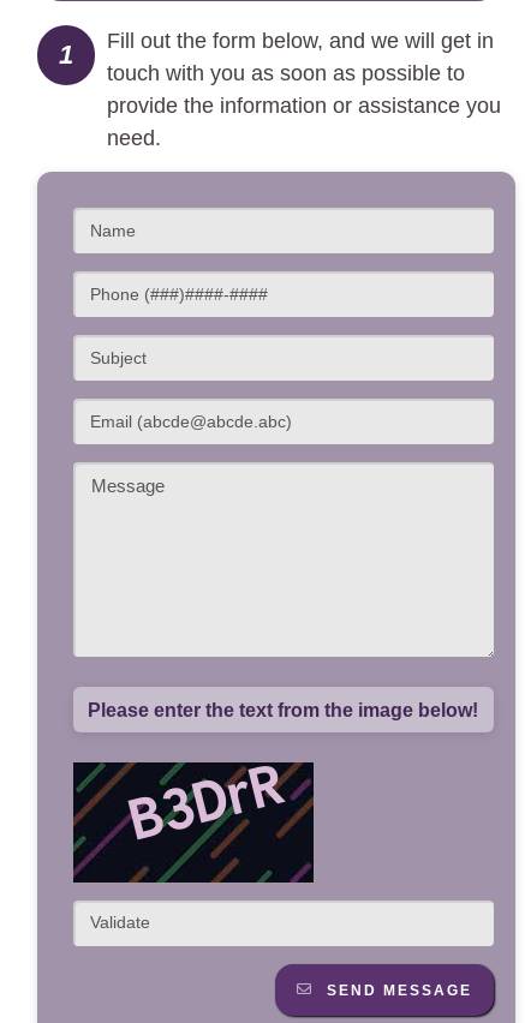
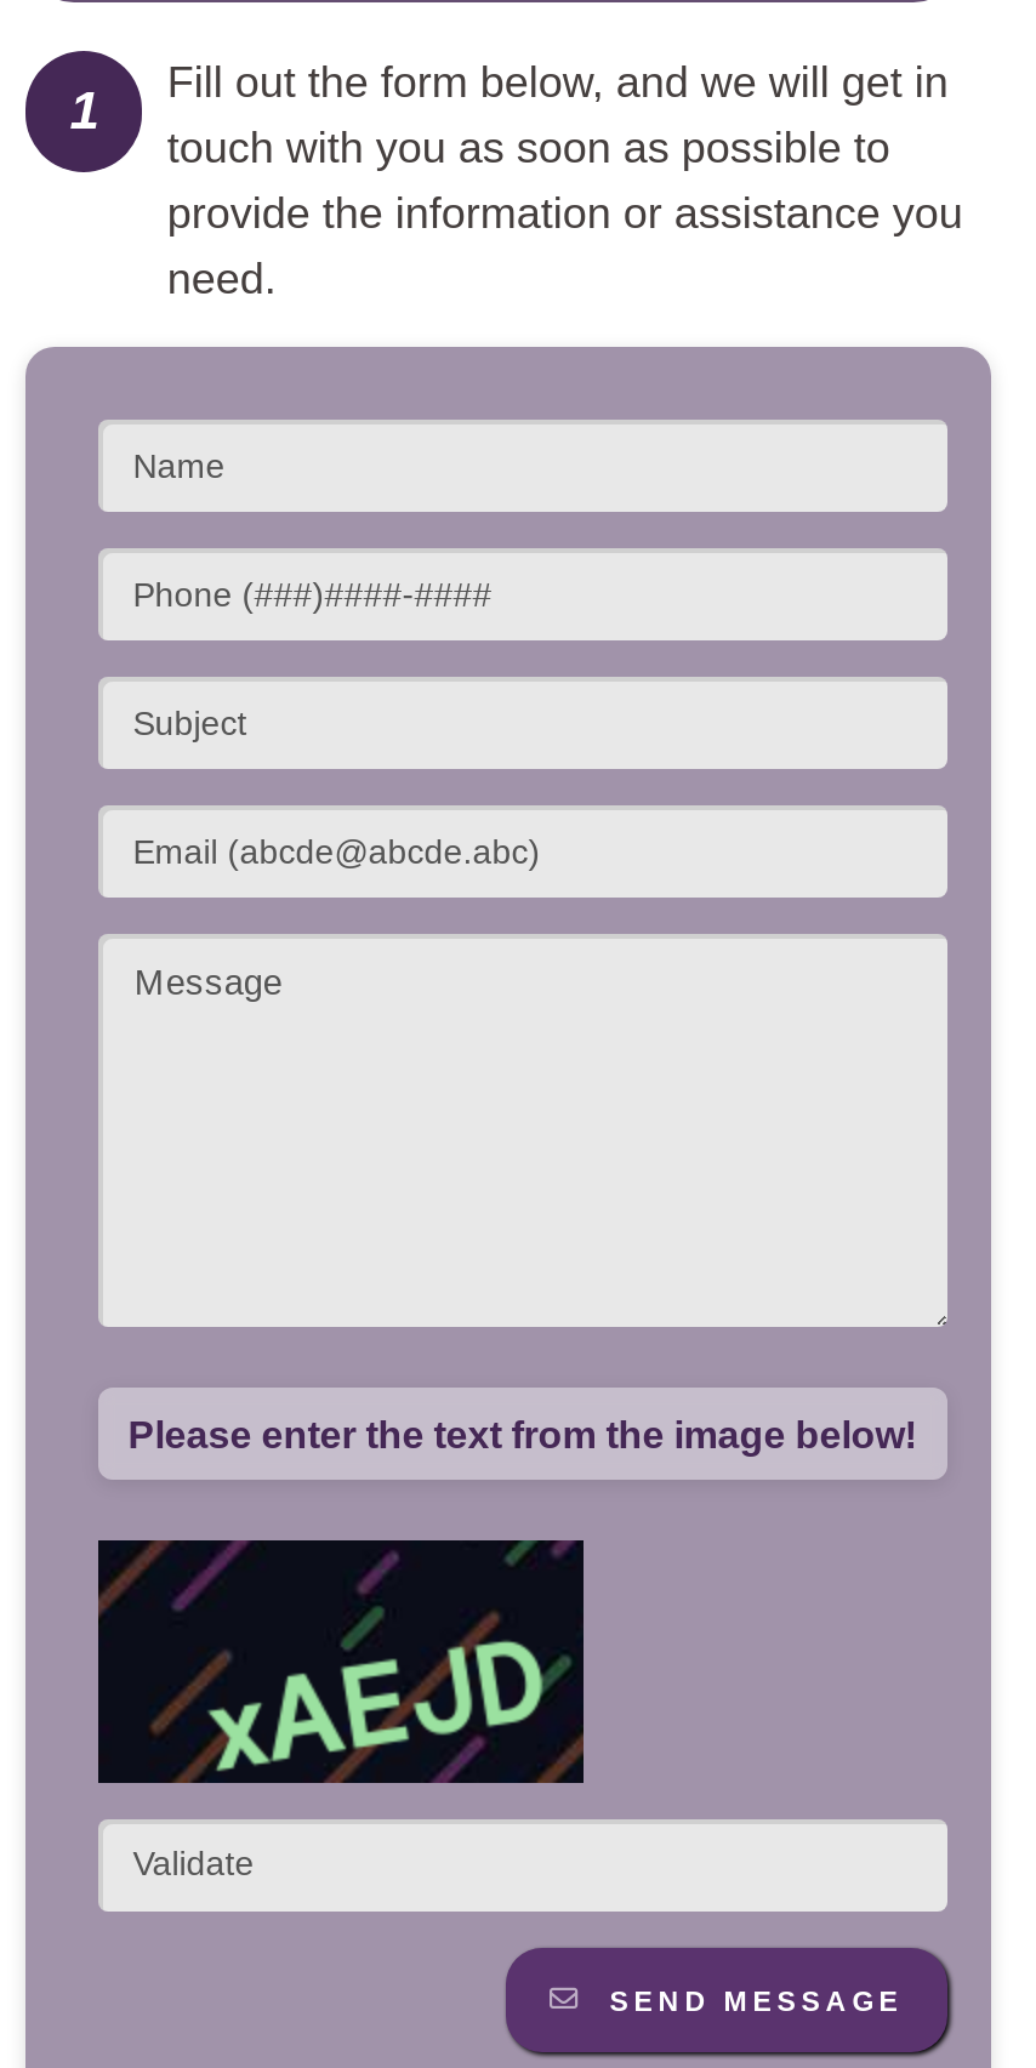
[73,762,314,883] [image] -> [98,1540,584,1783] [image]

